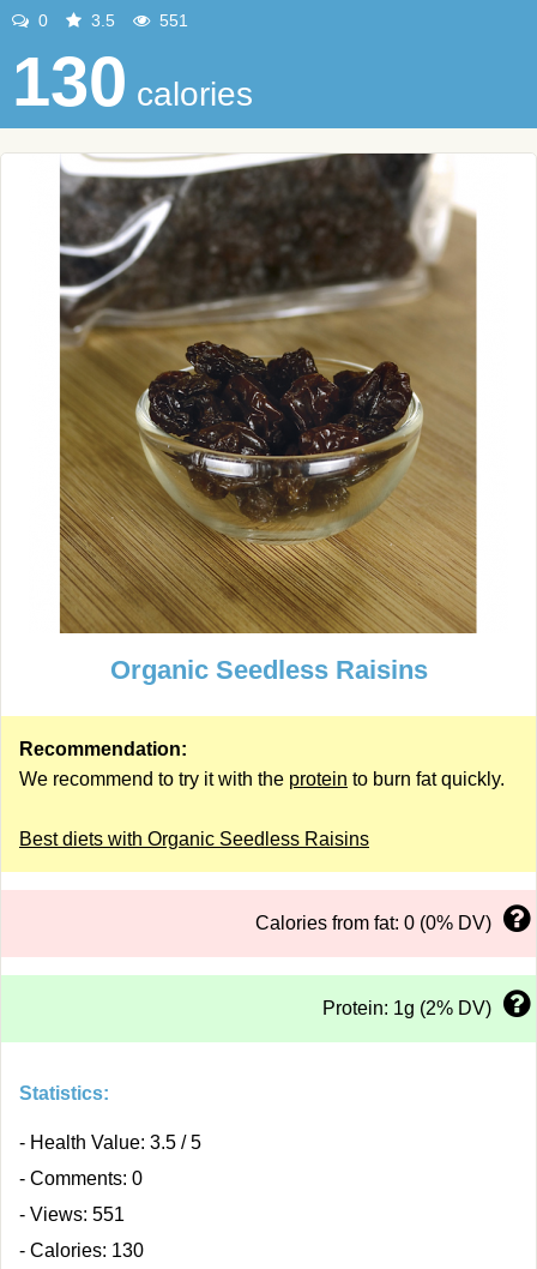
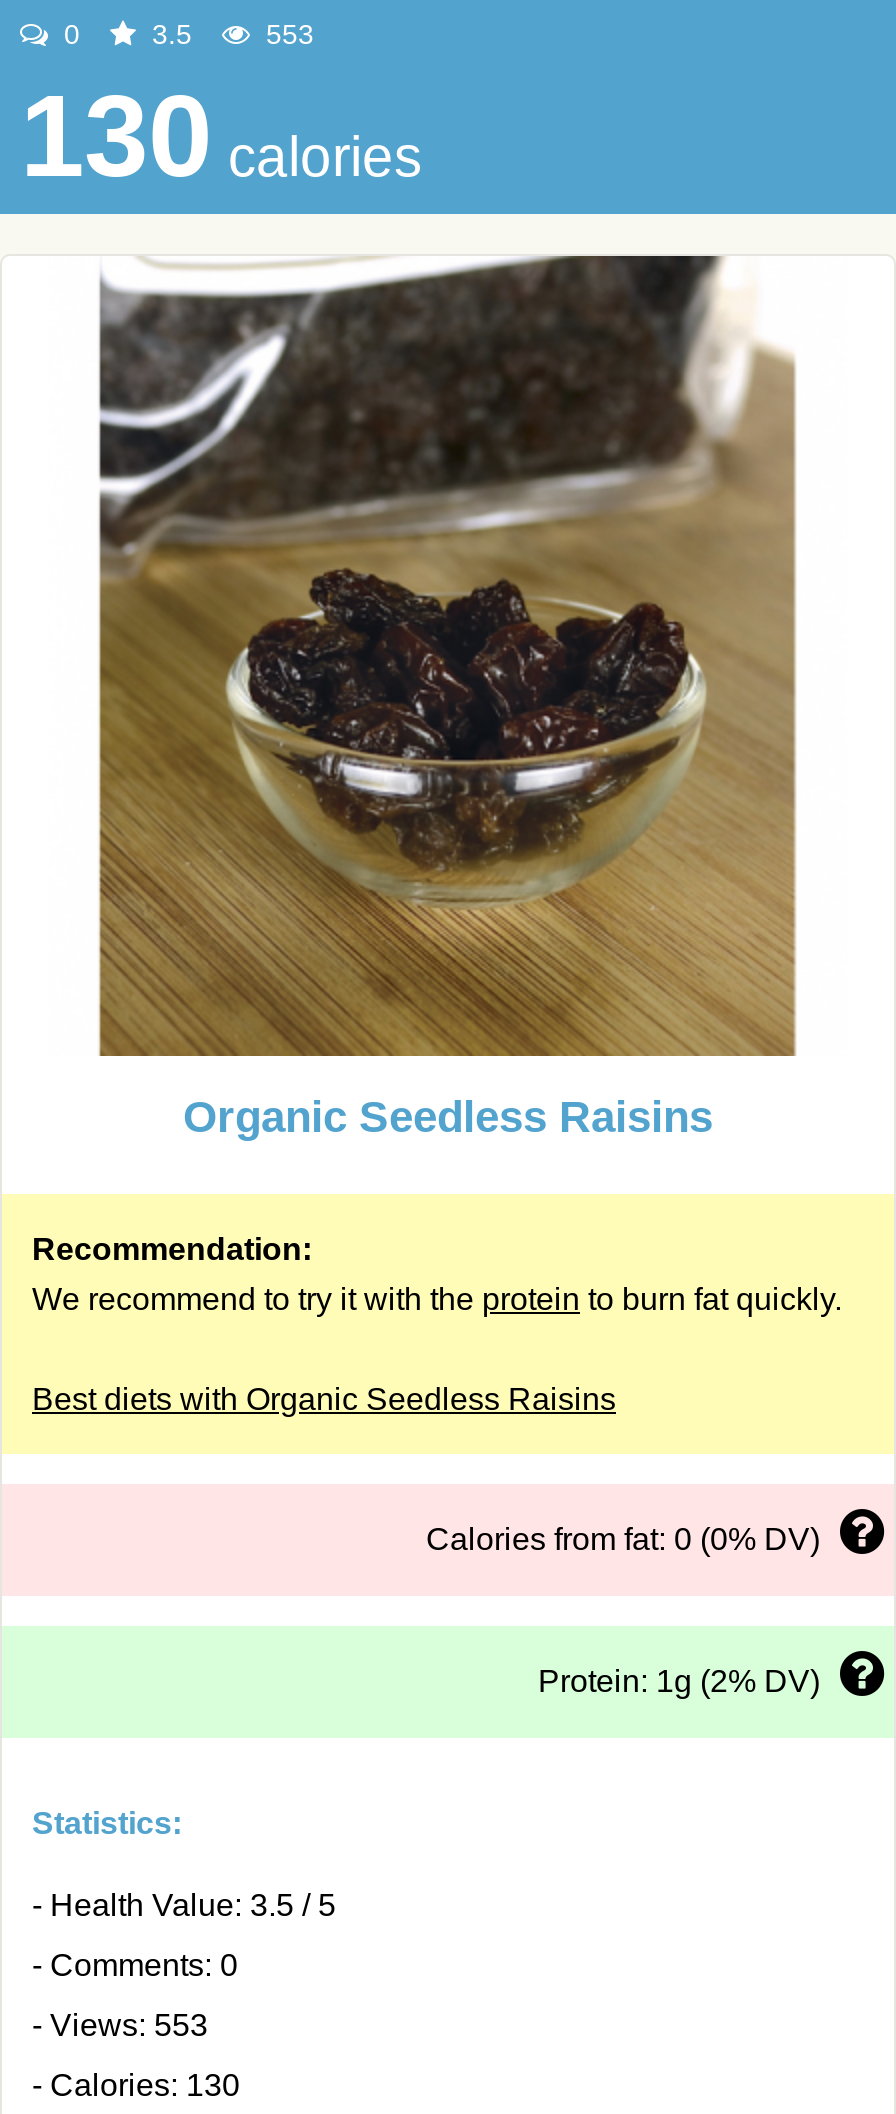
[155,11,188,30] 551 -> [258,18,314,50] 553
[19,1204,125,1225] - Views: 551 -> [32,2008,208,2042] - Views: 553

